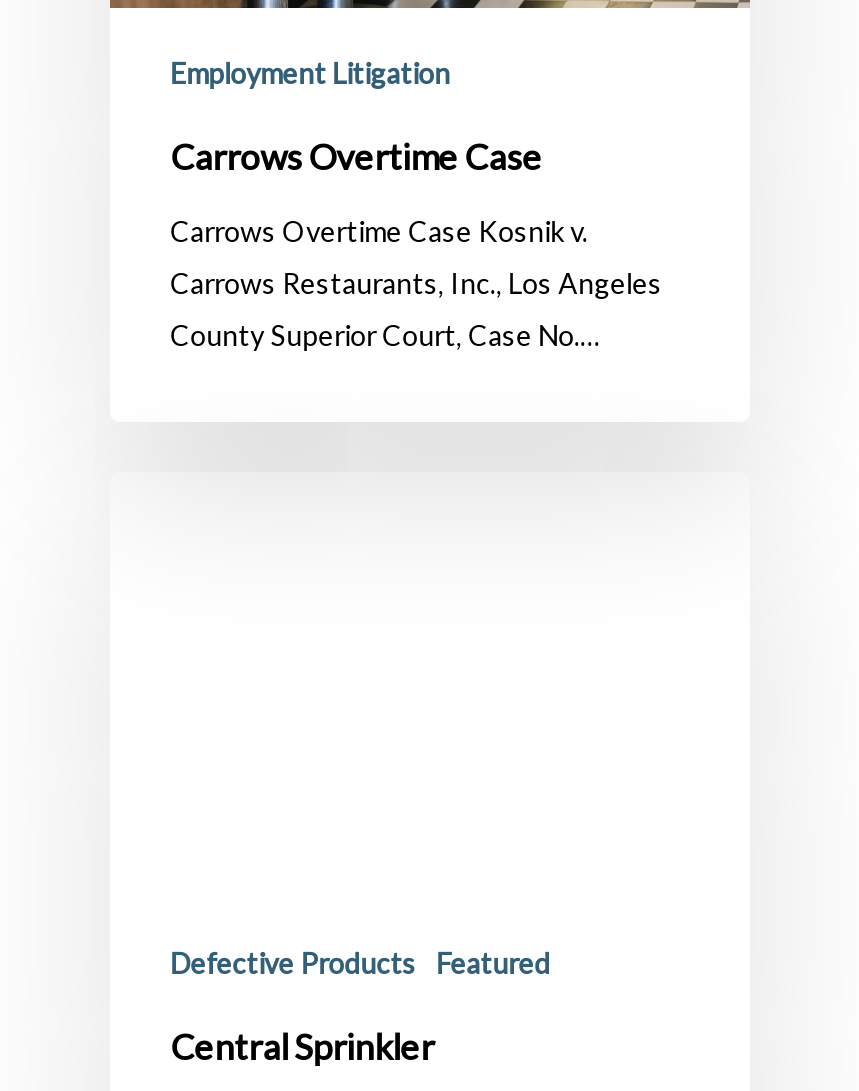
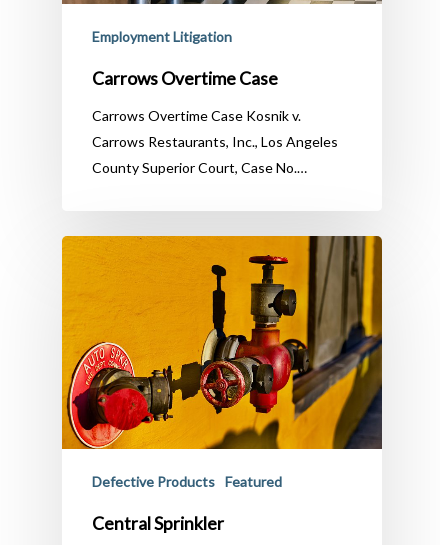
none -> [61,235,383,450] [image]

